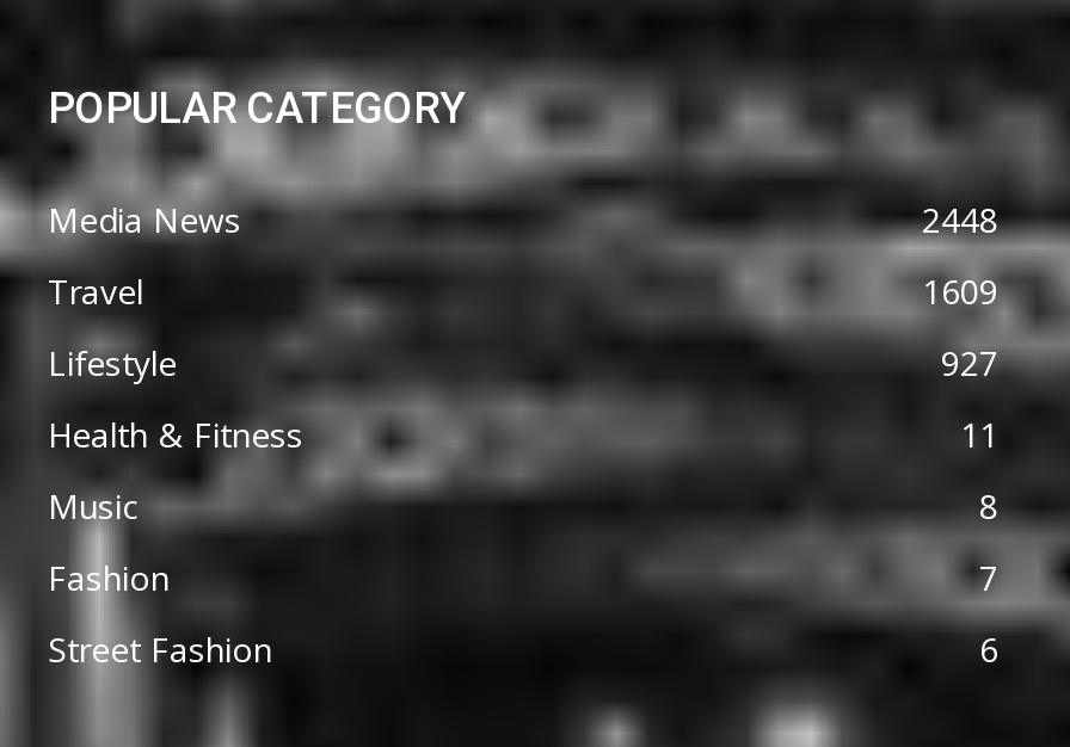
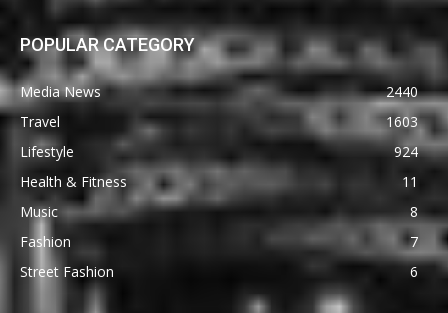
[922,197,998,242] 2448 -> [386,82,418,101] 2440
[922,268,998,314] 1609 -> [386,112,418,131] 1603
[941,340,998,385] 927 -> [394,142,418,161] 924

